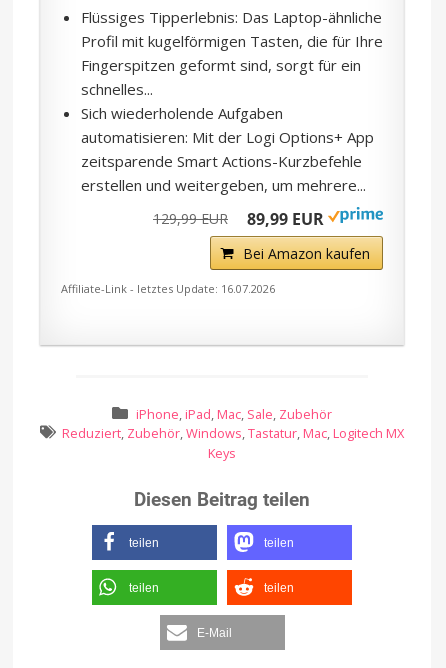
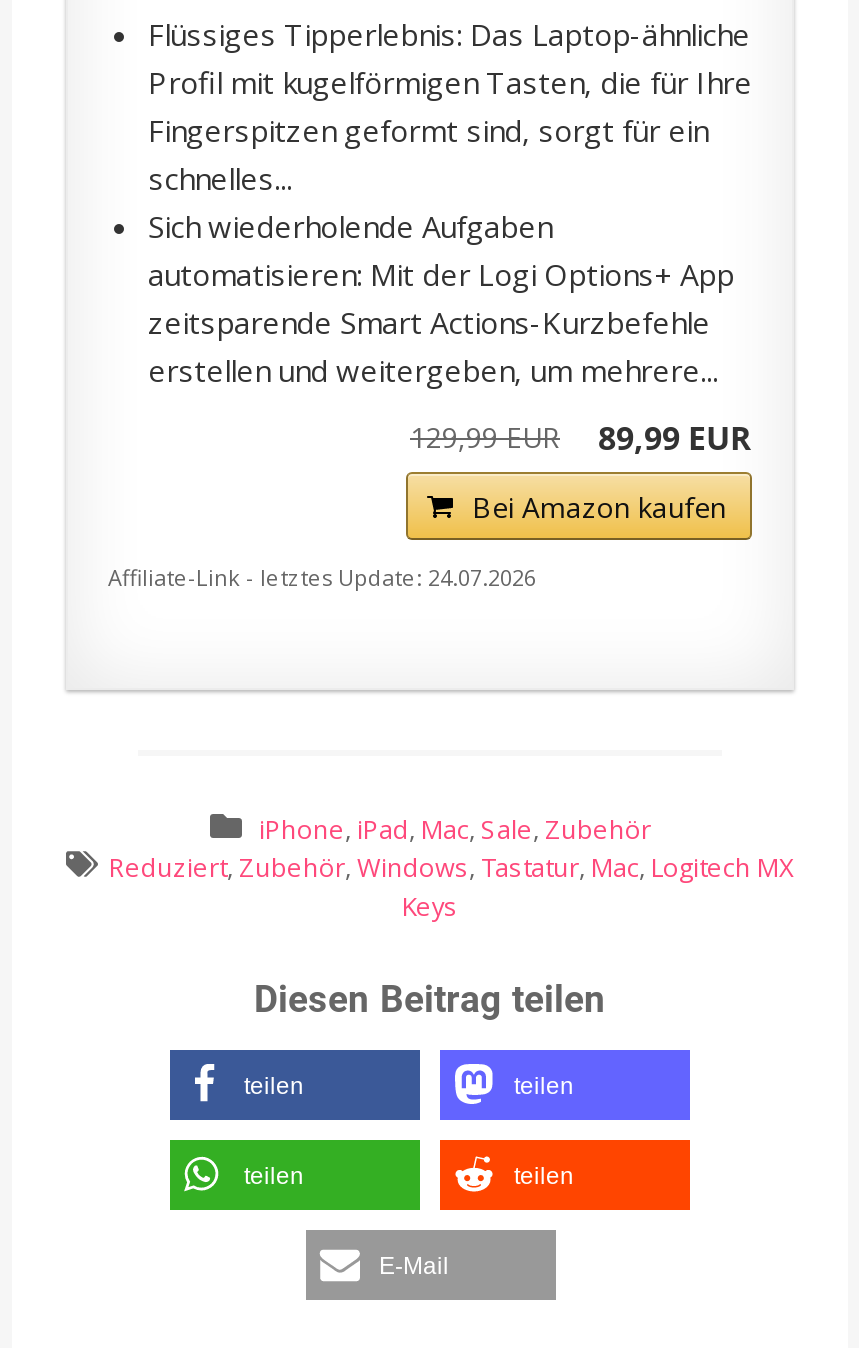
[61,280,275,295] Affiliate-Link - letztes Update: 16.07.2026 -> [108,561,536,591] Affiliate-Link - letztes Update: 24.07.2026

